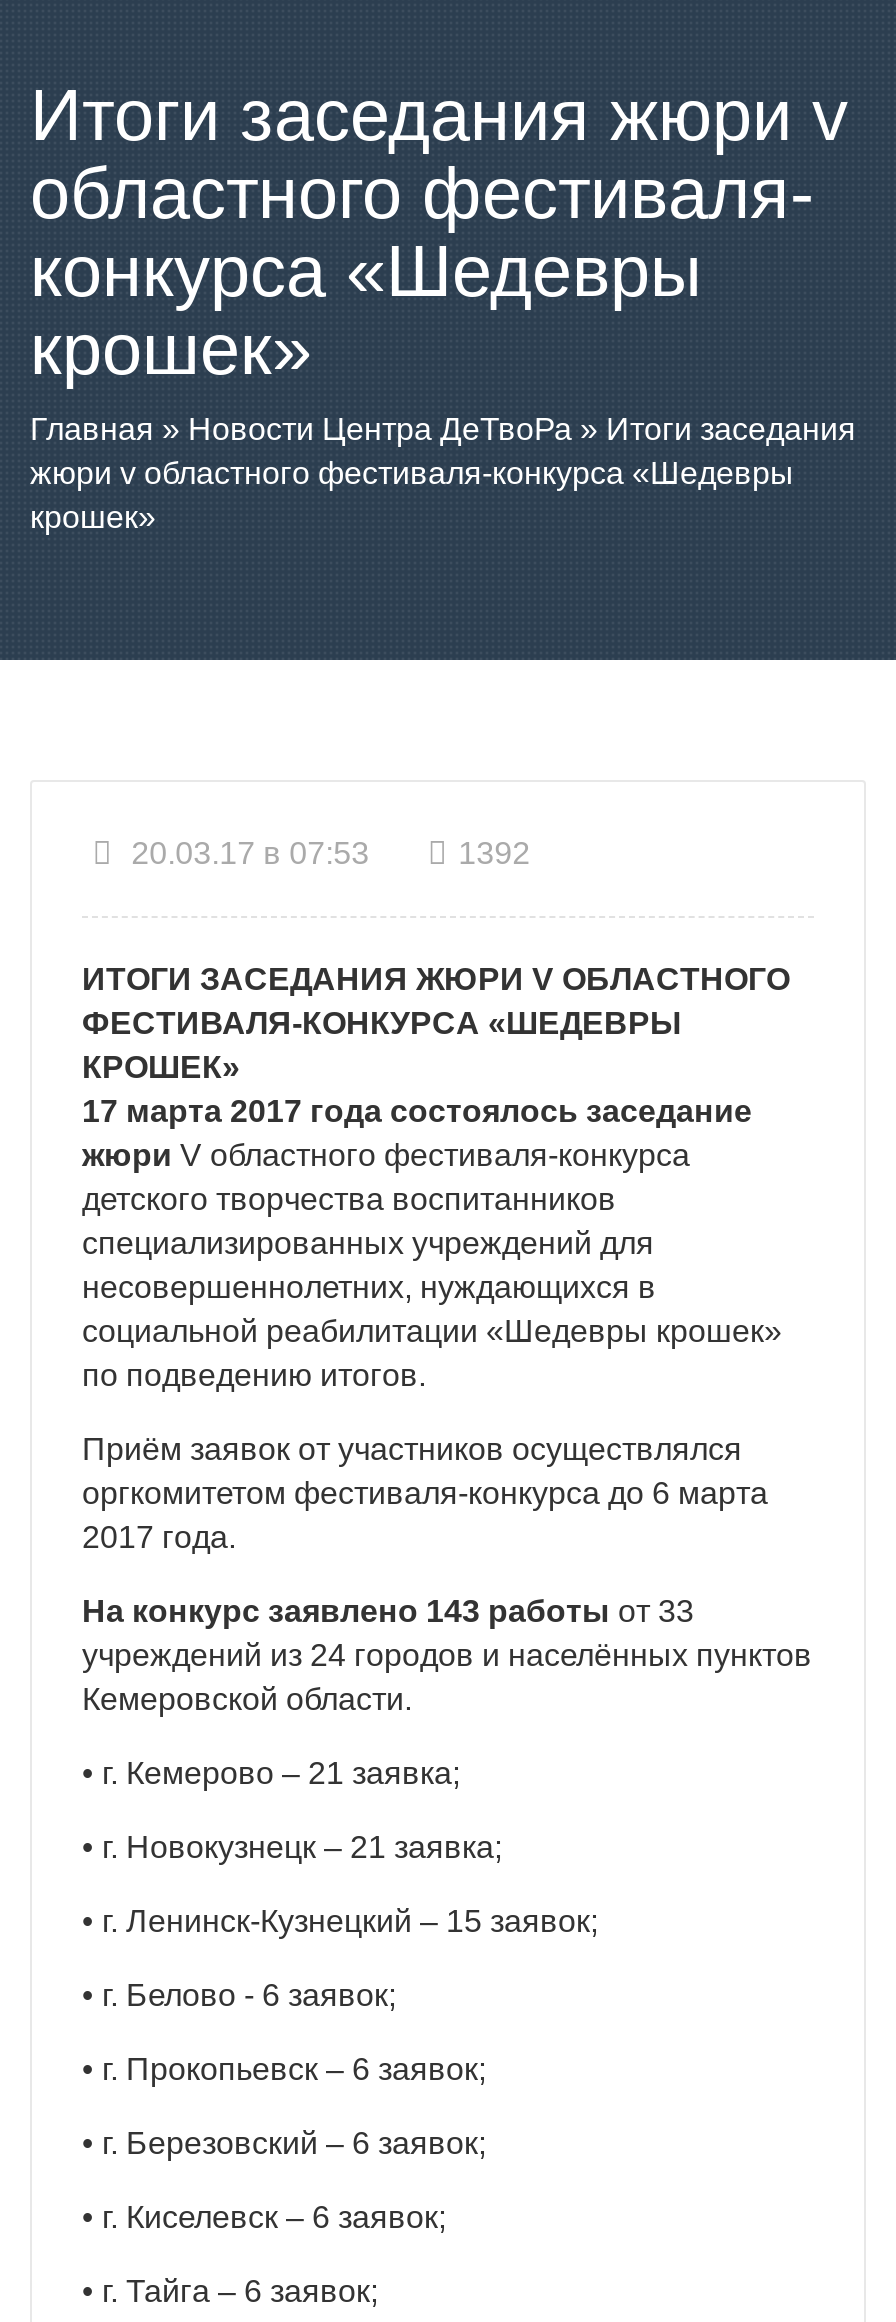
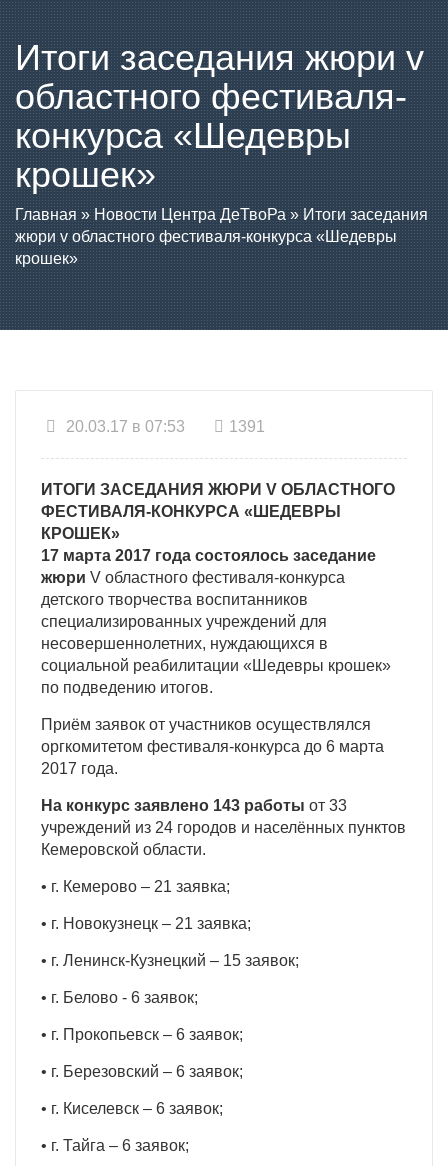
[458,836,530,870] 1392 -> [229,418,265,435] 1391

